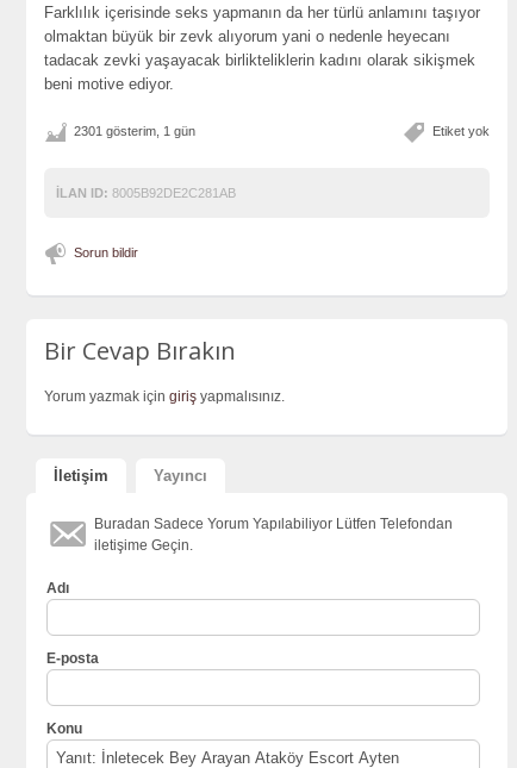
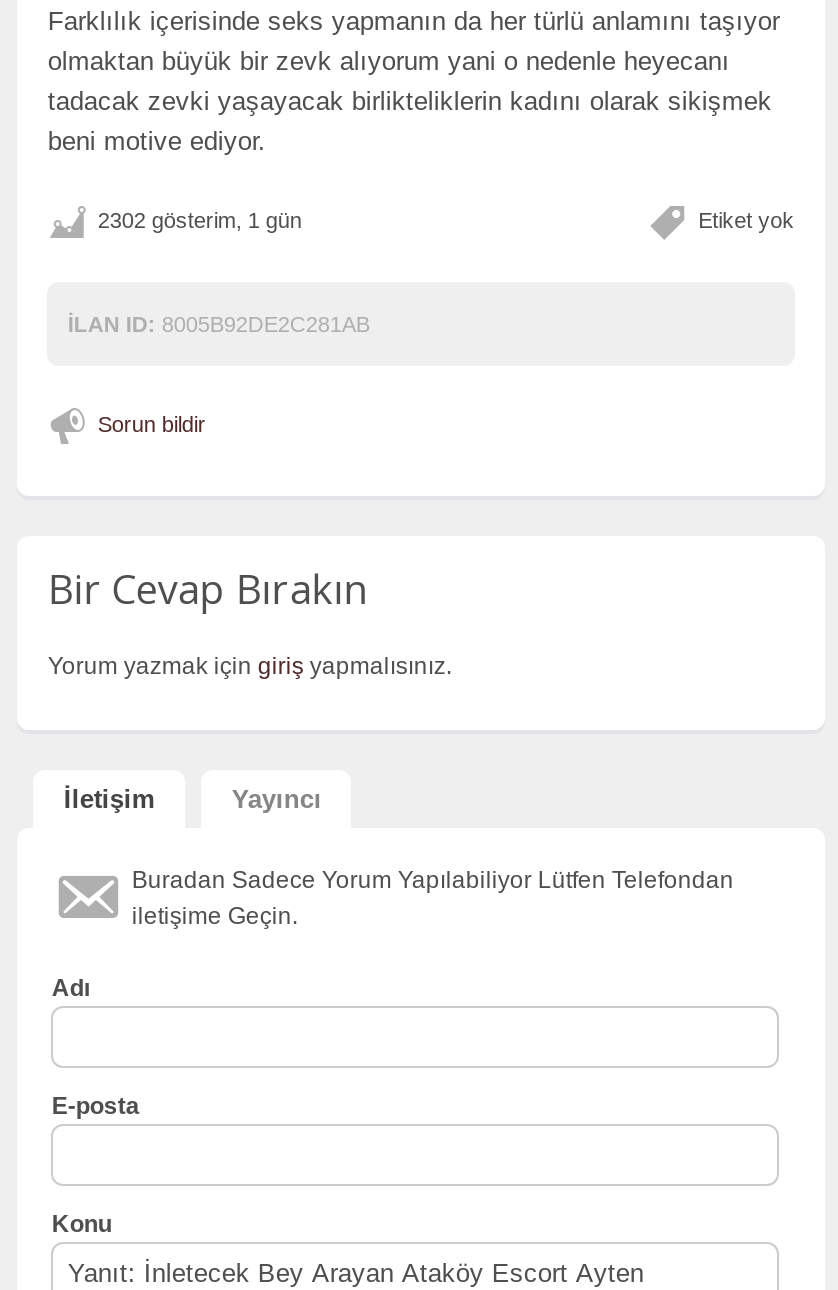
[74,123,196,138] 2301 gösterim, 1 gün -> [98,207,302,231] 2302 gösterim, 1 gün

